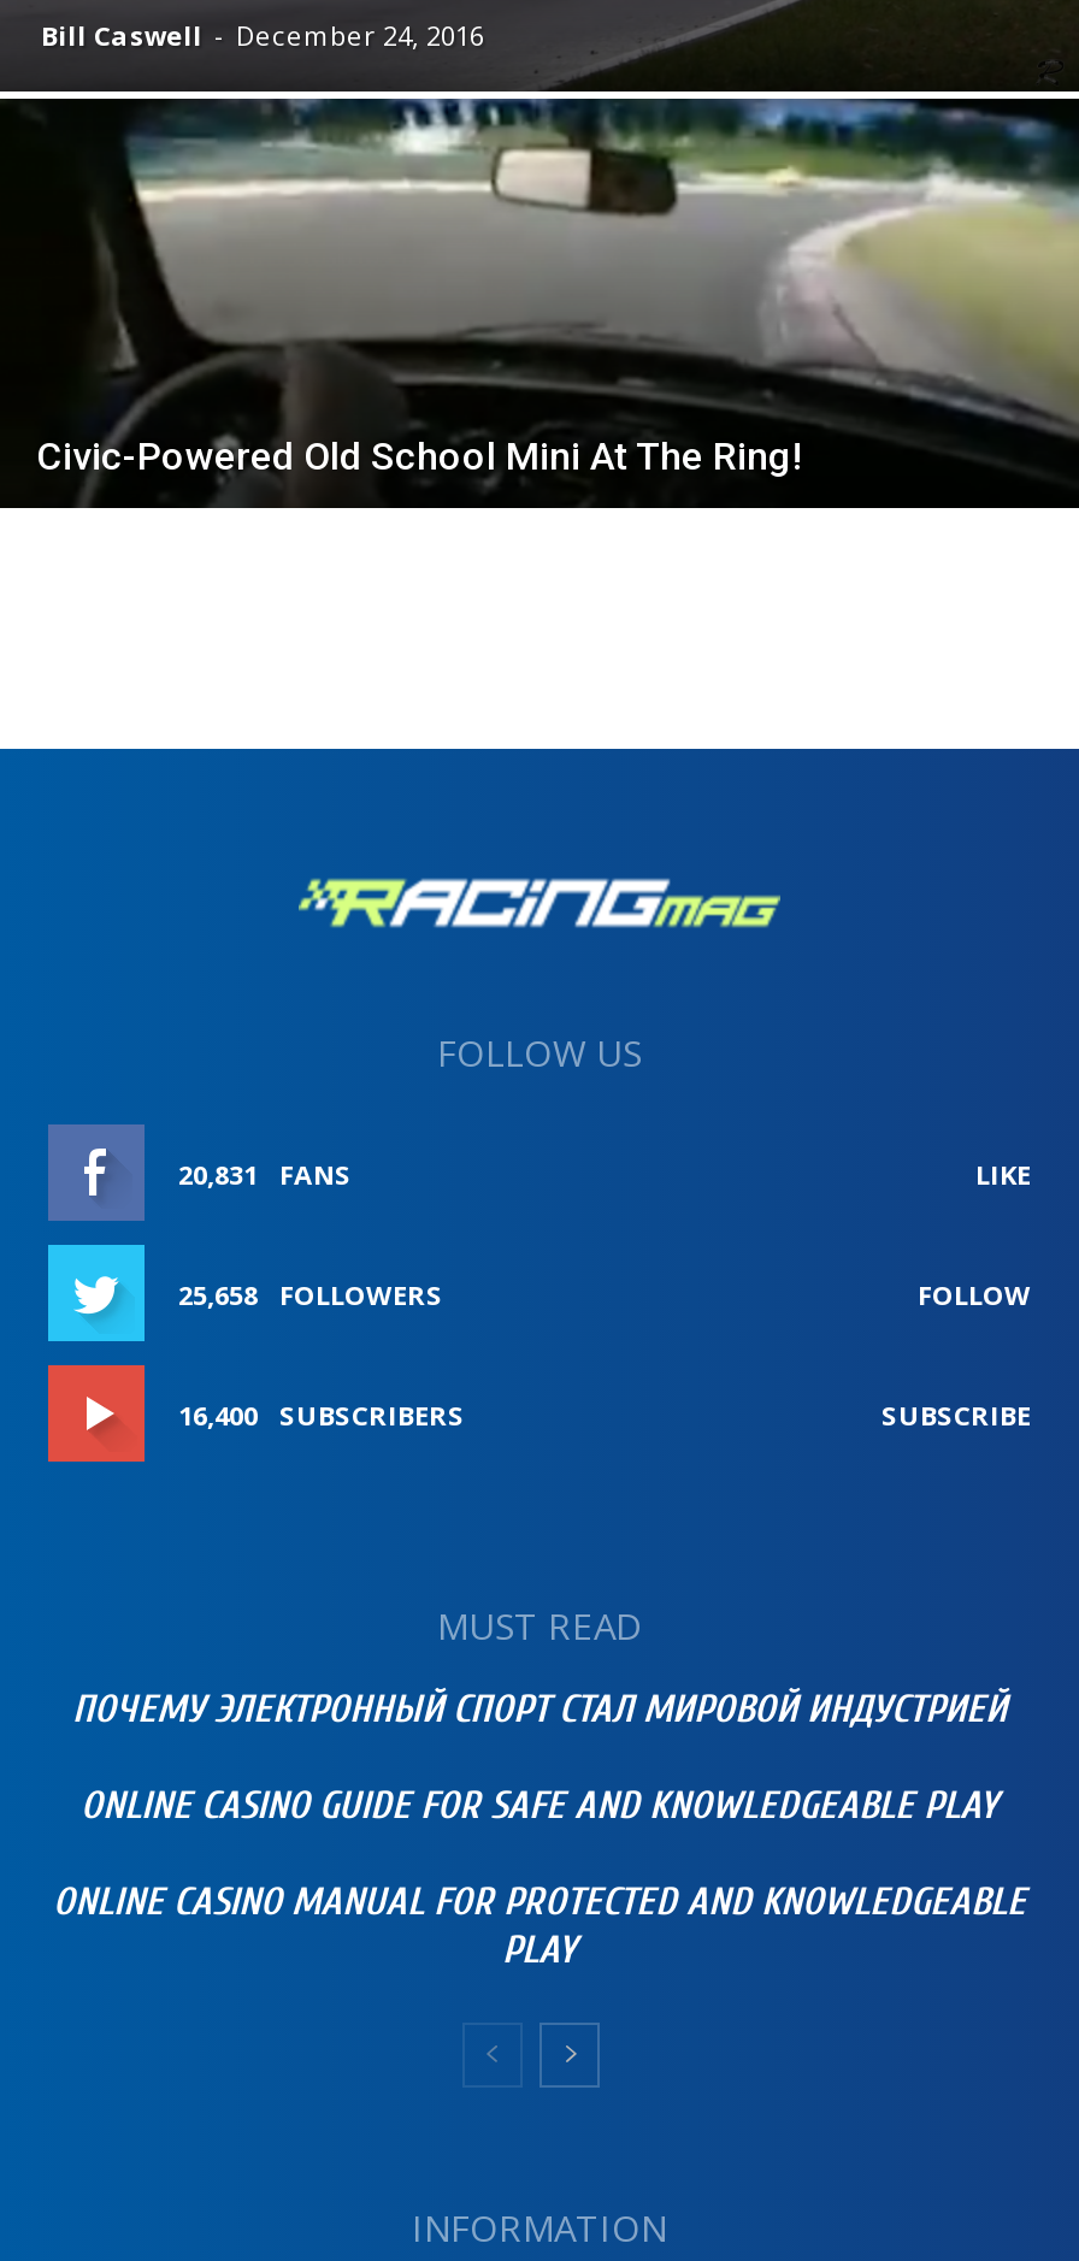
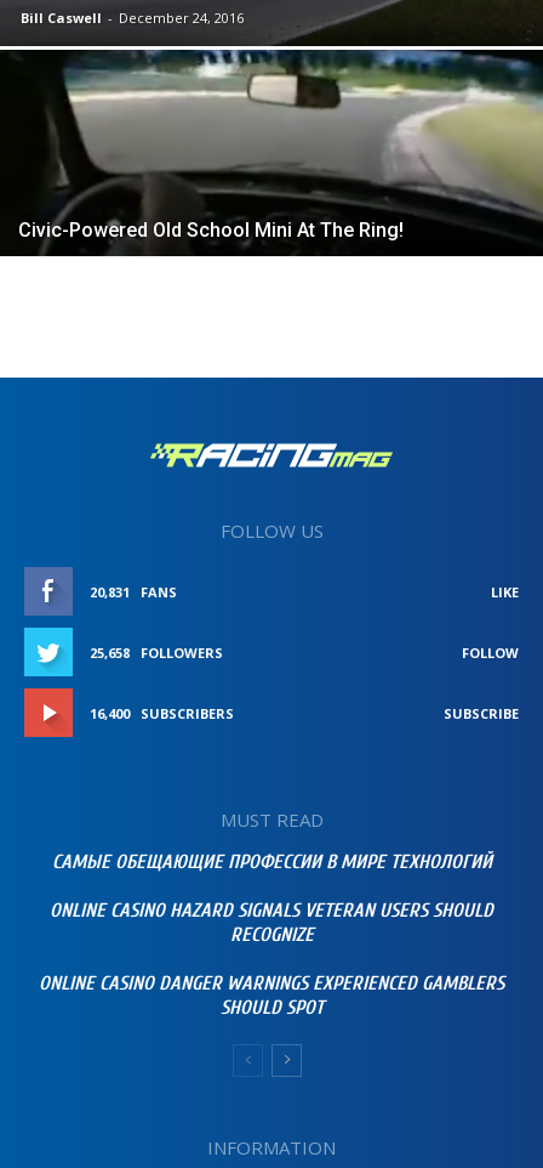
[72,1688,1007,1731] ПОЧЕМУ ЭЛЕКТРОННЫЙ СПОРТ СТАЛ МИРОВОЙ ИНДУСТРИЕЙ -> [52,851,491,873] САМЫЕ ОБЕЩАЮЩИЕ ПРОФЕССИИ В МИРЕ ТЕХНОЛОГИЙ
[81,1784,998,1827] ONLINE CASINO GUIDE FOR SAFE AND KNOWLEDGEABLE PLAY -> [50,900,493,946] ONLINE CASINO HAZARD SIGNALS VETERAN USERS SHOULD | RECOGNIZE
[53,1880,1026,1972] ONLINE CASINO MANUAL FOR PROTECTED AND KNOWLEDGEABLE | PLAY -> [39,972,504,1019] ONLINE CASINO DANGER WARNINGS EXPERIENCED GAMBLERS | SHOULD SPOT

